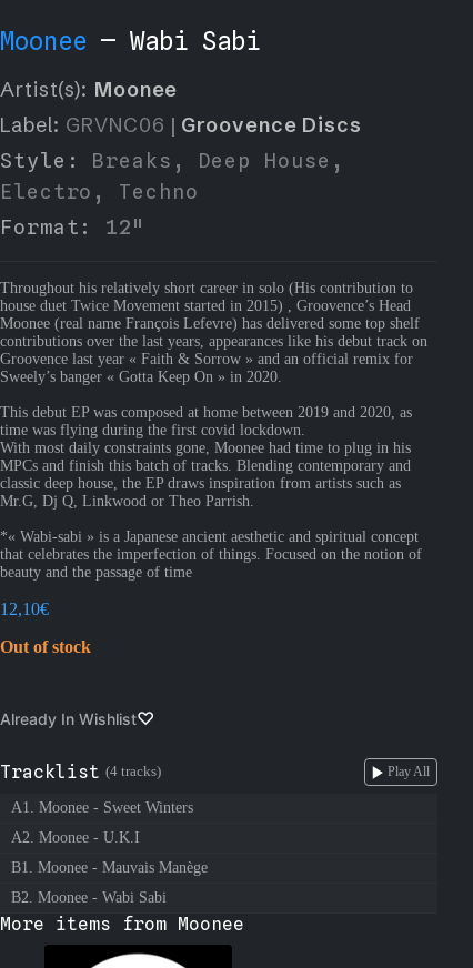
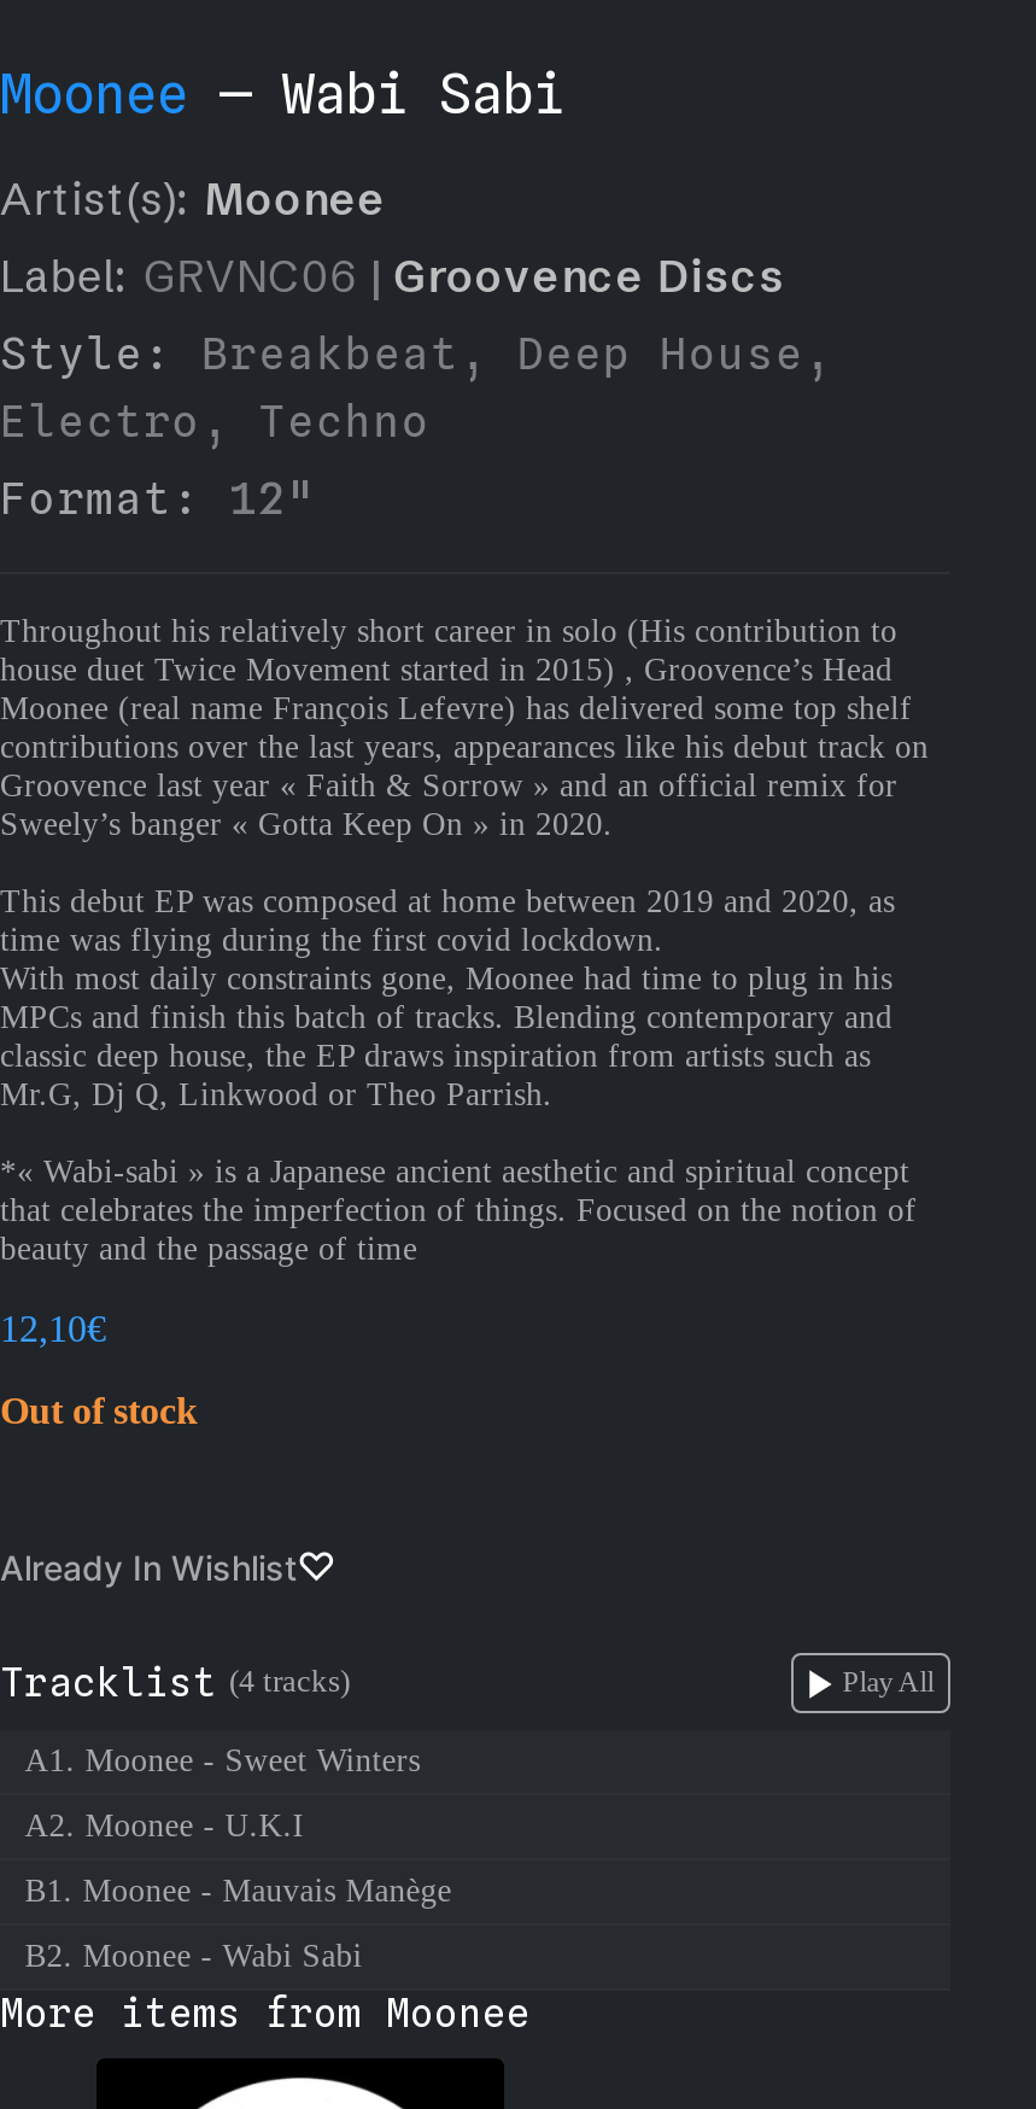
[0,149,344,173] Style: Breaks, Deep House, -> [0,329,832,380] Style: Breakbeat, Deep House,

